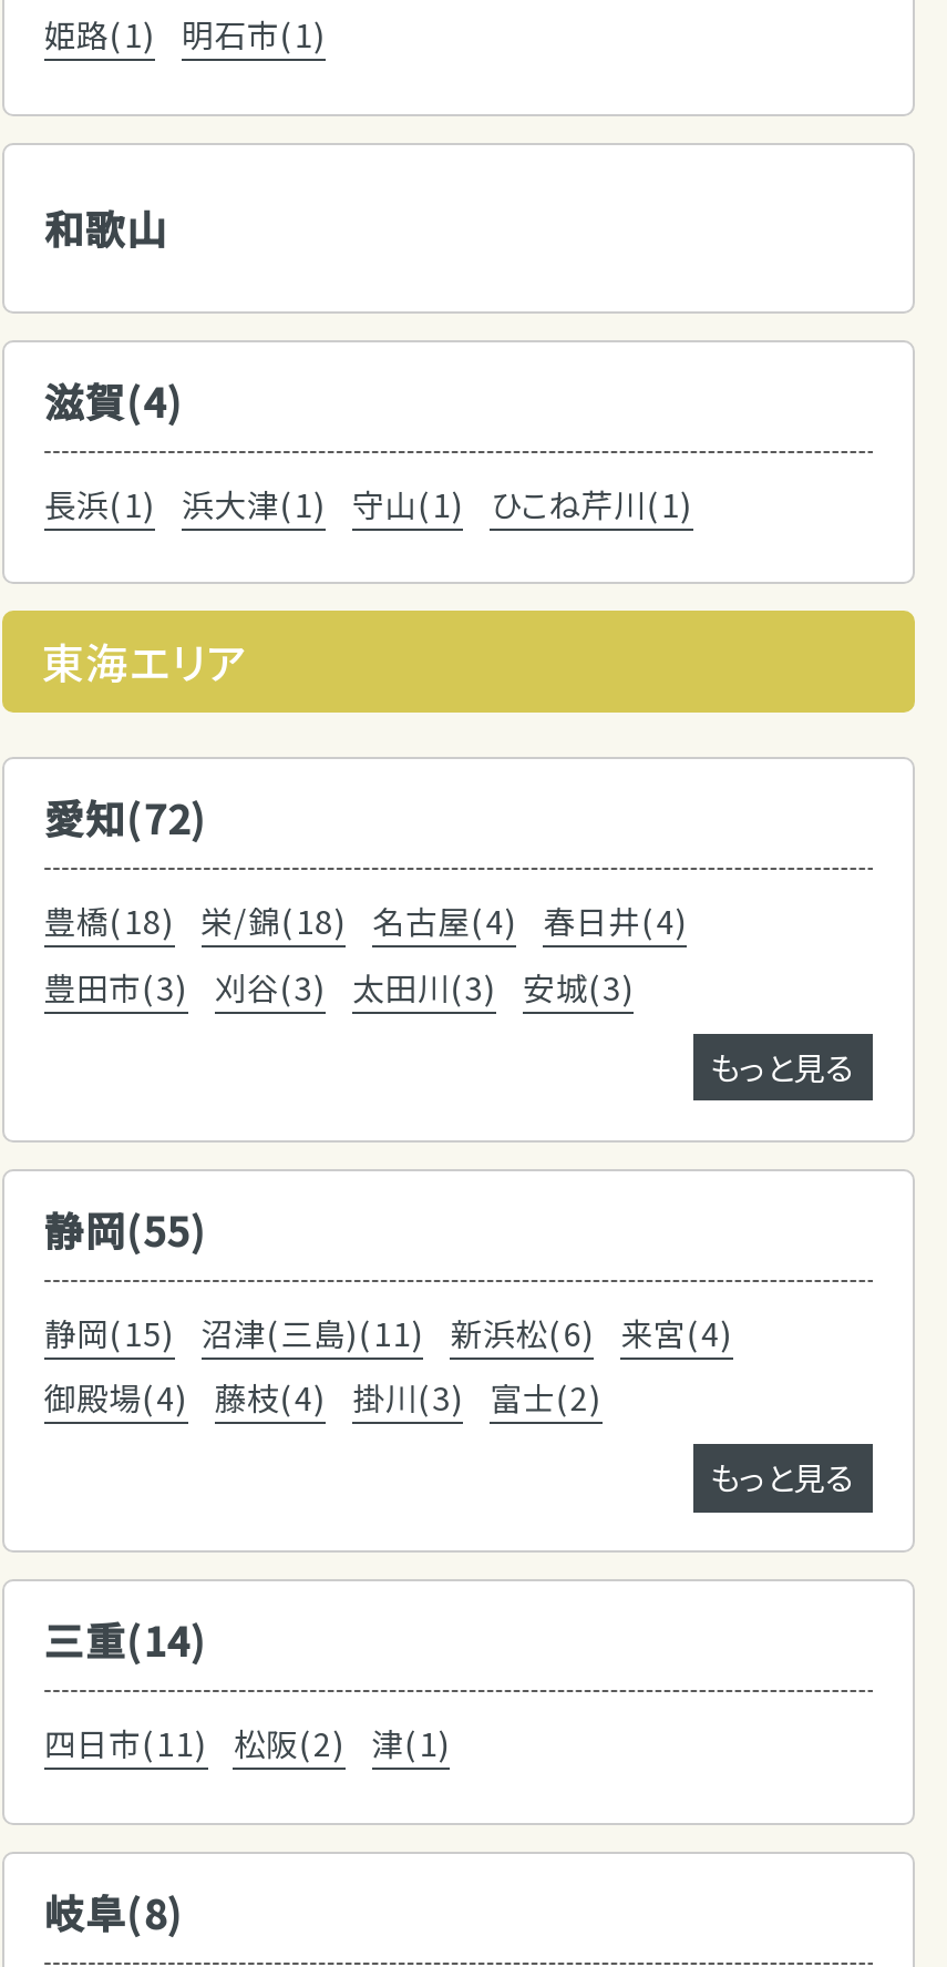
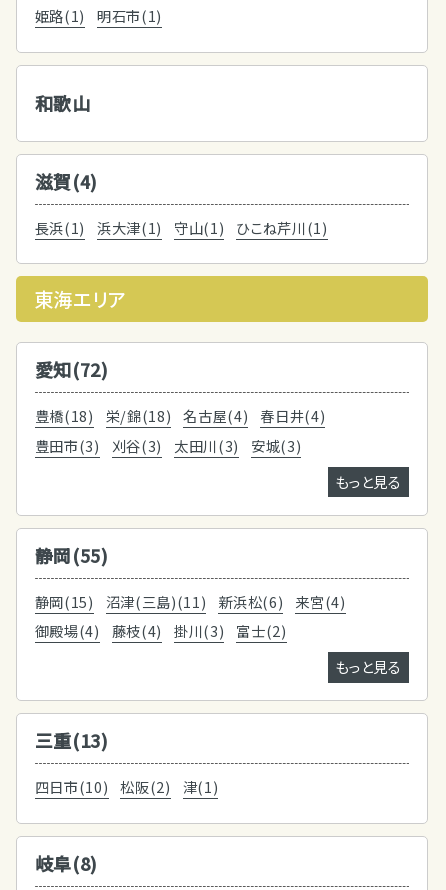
[44,1611,208,1668] 三重(14) -> [35,727,109,753] 三重(13)
[44,1720,451,1766] 四日市(11) 松阪(2) 津(1) -> [35,776,218,797] 四日市(10) 松阪(2) 津(1)

